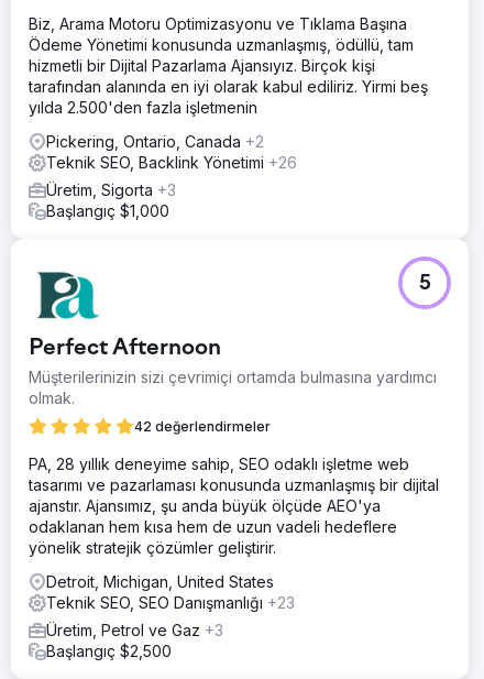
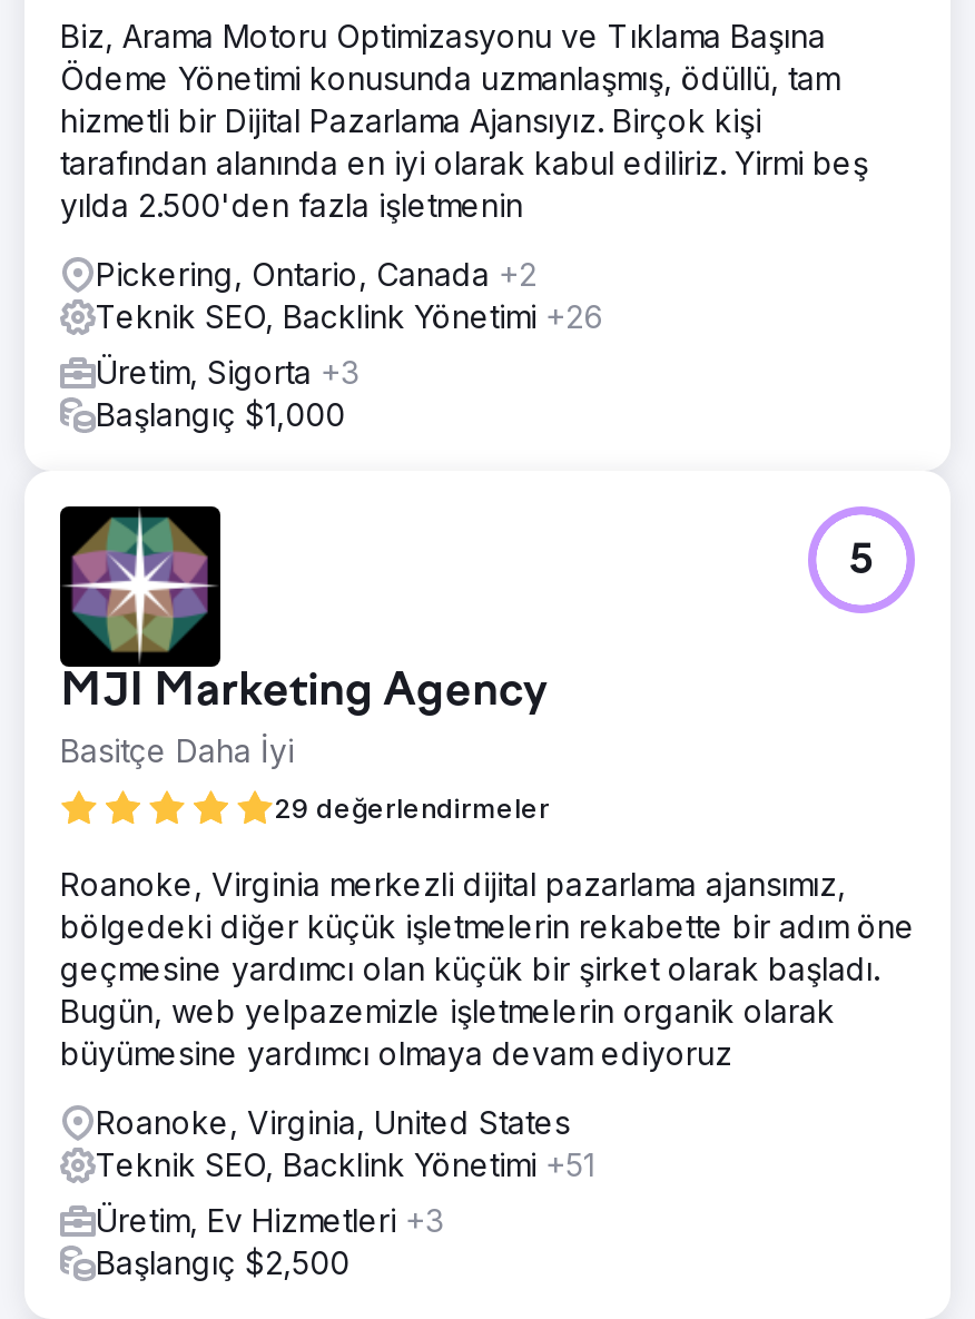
[29,256,437,407] [image] | Perfect Afternoon | Müşterilerinizin sizi çevrimiçi ortamda bulmasına yardımcı | olmak. -> [58,504,548,768] [image] | MJI Marketing Agency | Basitçe Daha İyi
[134,418,271,434] 42 değerlendirmeler -> [274,791,550,824] 29 değerlendirmeler
[29,454,439,556] PA, 28 yıllık deneyime sahip, SEO odaklı işletme web | tasarımı ve pazarlaması konusunda uzmanlaşmış bir dijital | ajanstır. Ajansımız, şu anda büyük ölçüde AEO'ya | odaklanan hem kısa hem de uzun vadeli hedeflere | yönelik stratejik çözümler geliştirir. -> [60,864,915,1071] Roanoke, Virginia merkezli dijital pazarlama ajansımız, | bölgedeki diğer küçük işletmelerin rekabette bir adım öne | geçmesine yardımcı olan küçük bir şirket olarak başladı. | Bugün, web yelpazemizle işletmelerin organik olarak | büyümesine yardımcı olmaya devam ediyoruz
[46,572,295,611] Detroit, Michigan, United States | Teknik SEO, SEO Danışmanlığı +23 -> [96,1102,594,1182] Roanoke, Virginia, United States | Teknik SEO, Backlink Yönetimi +51
[46,620,223,639] Üretim, Petrol ve Gaz +3 -> [96,1200,443,1238] Üretim, Ev Hizmetleri +3

